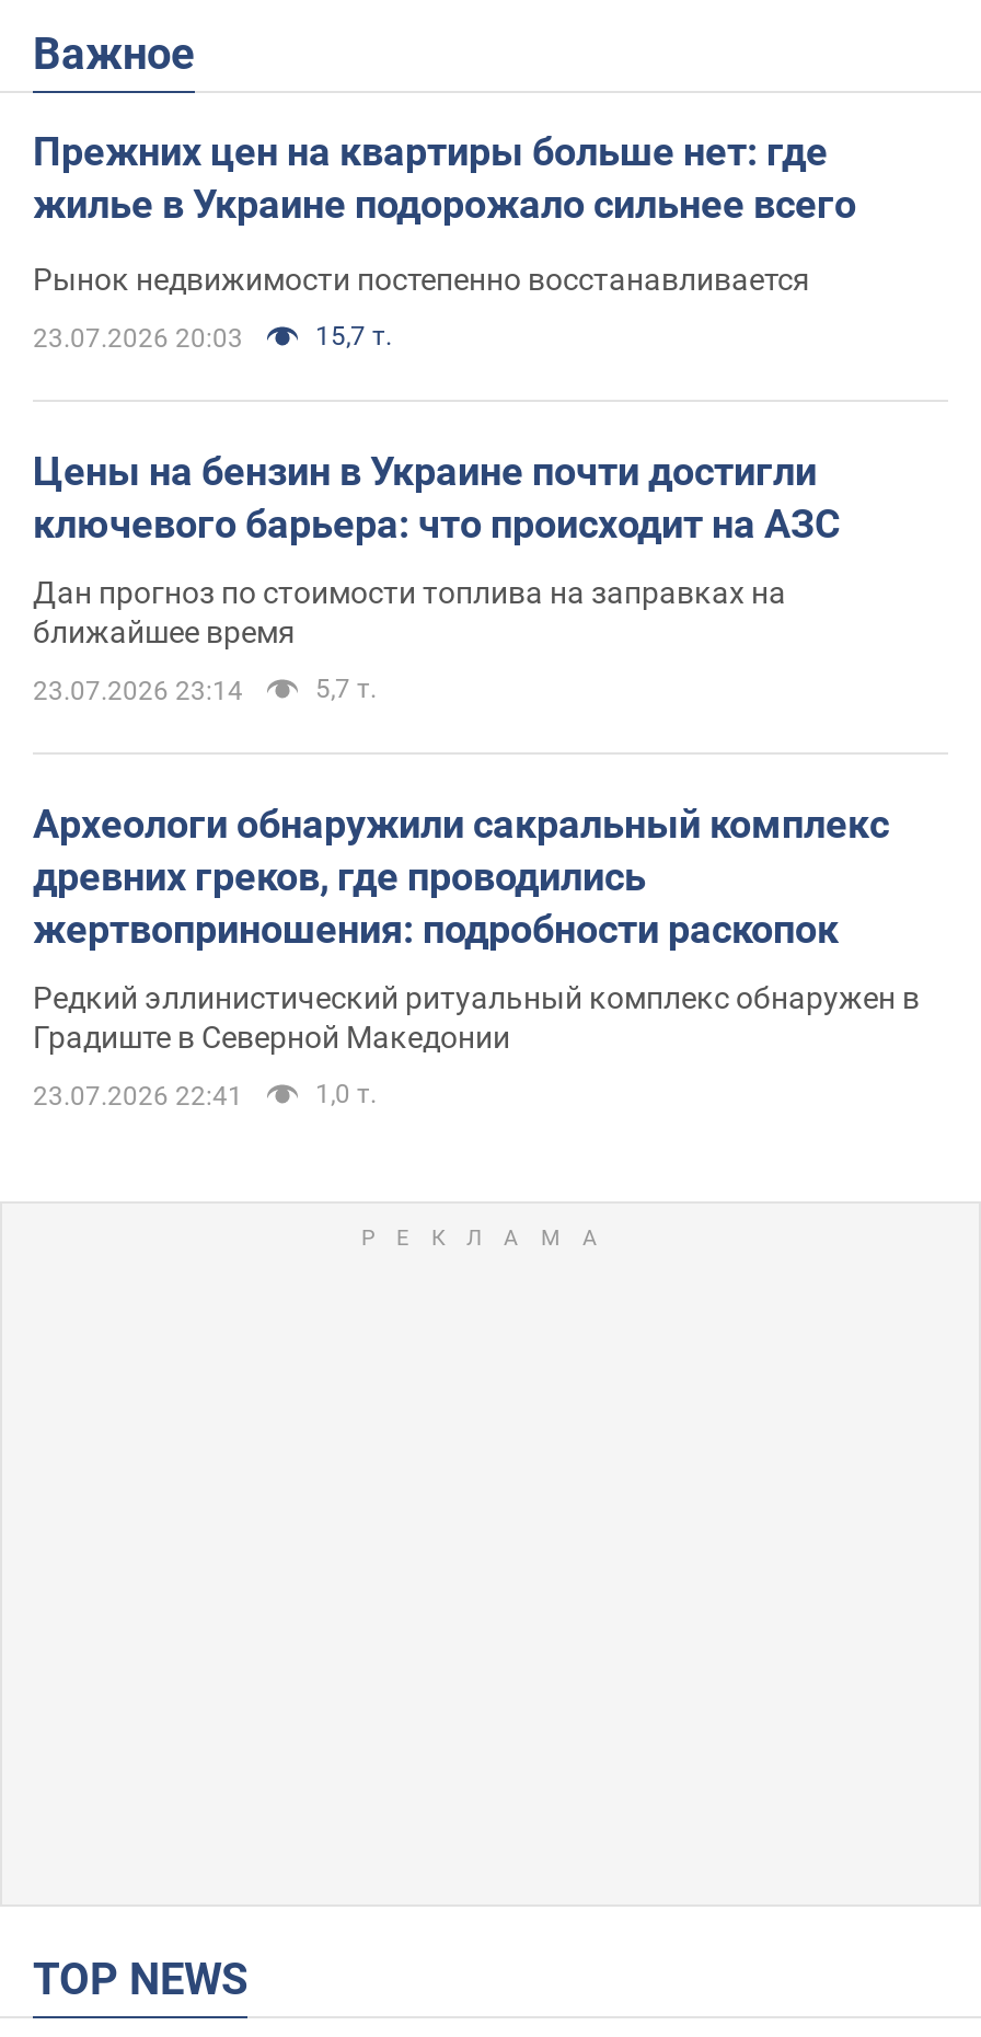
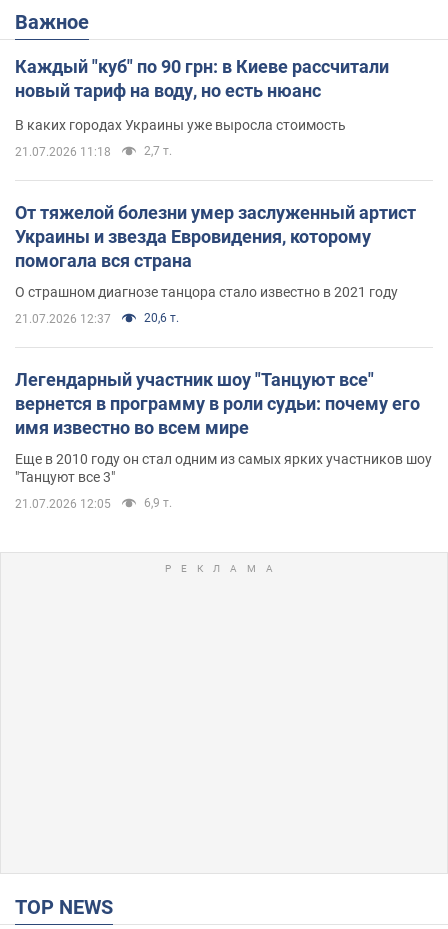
[33,127,856,226] Прежних цен на квартиры больше нет: где | жилье в Украине подорожало сильнее всего -> [15,56,389,101] Каждый "куб" по 90 грн: в Киеве рассчитали | новый тариф на воду, но есть нюанс
[33,261,810,296] Рынок недвижимости постепенно восстанавливается -> [15,117,346,133] В каких городах Украины уже выросла стоимость
[33,320,392,353] 23.07.2026 20:03 | 15,7 т. -> [15,144,172,159] 21.07.2026 11:18 | 2,7 т.
[33,447,841,546] Цены на бензин в Украине почти достигли | ключевого барьера: что происходит на АЗС -> [15,202,416,271] От тяжелой болезни умер заслуженный артист | Украины и звезда Евровидения, которому | помогала вся страна
[33,574,786,649] Дан прогноз по стоимости топлива на заправках на | ближайшее время -> [15,284,398,300] О страшном диагнозе танцора стало известно в 2021 году
[33,673,377,706] 23.07.2026 23:14 | 5,7 т. -> [15,311,179,326] 21.07.2026 12:37 | 20,6 т.
[33,800,889,951] Археологи обнаружили сакральный комплекс | древних греков, где проводились | жертвоприношения: подробности раскопок -> [15,369,420,438] Легендарный участник шоу "Танцуют все" | вернется в программу в роли судьи: почему его | имя известно во всем мире
[33,980,920,1054] Редкий эллинистический ритуальный комплекс обнаружен в | Градиште в Северной Македонии -> [15,451,432,485] Еще в 2010 году он стал одним из самых ярких участников шоу | "Танцуют все 3"
[33,1078,377,1111] 23.07.2026 22:41 | 1,0 т. -> [15,496,172,511] 21.07.2026 12:05 | 6,9 т.

